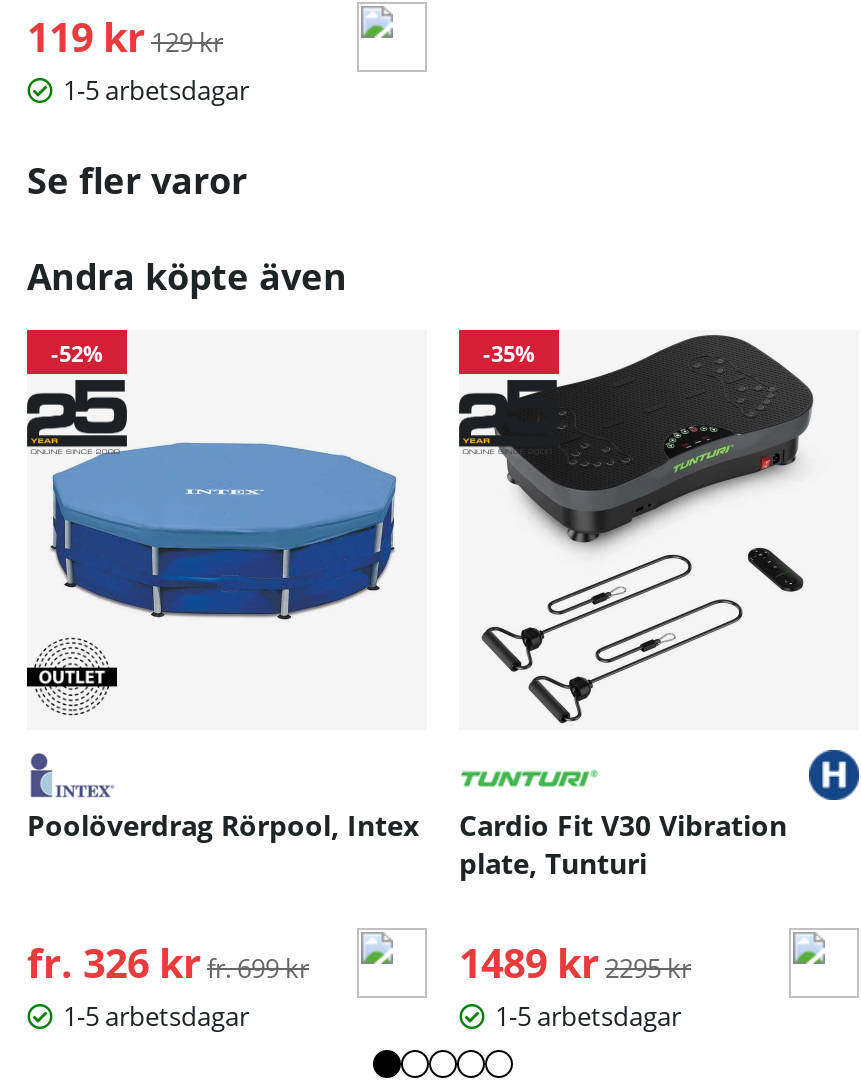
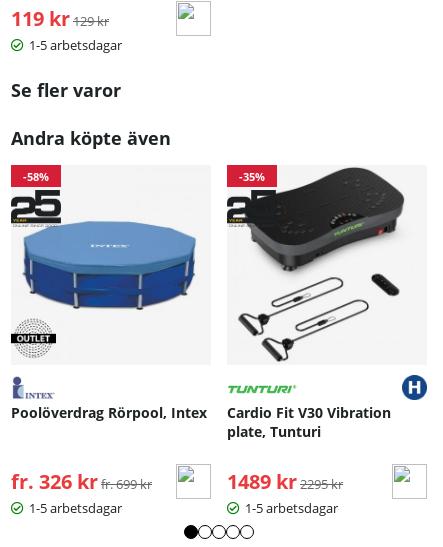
[51,339,103,369] -52% -> [23,169,49,184] -58%

